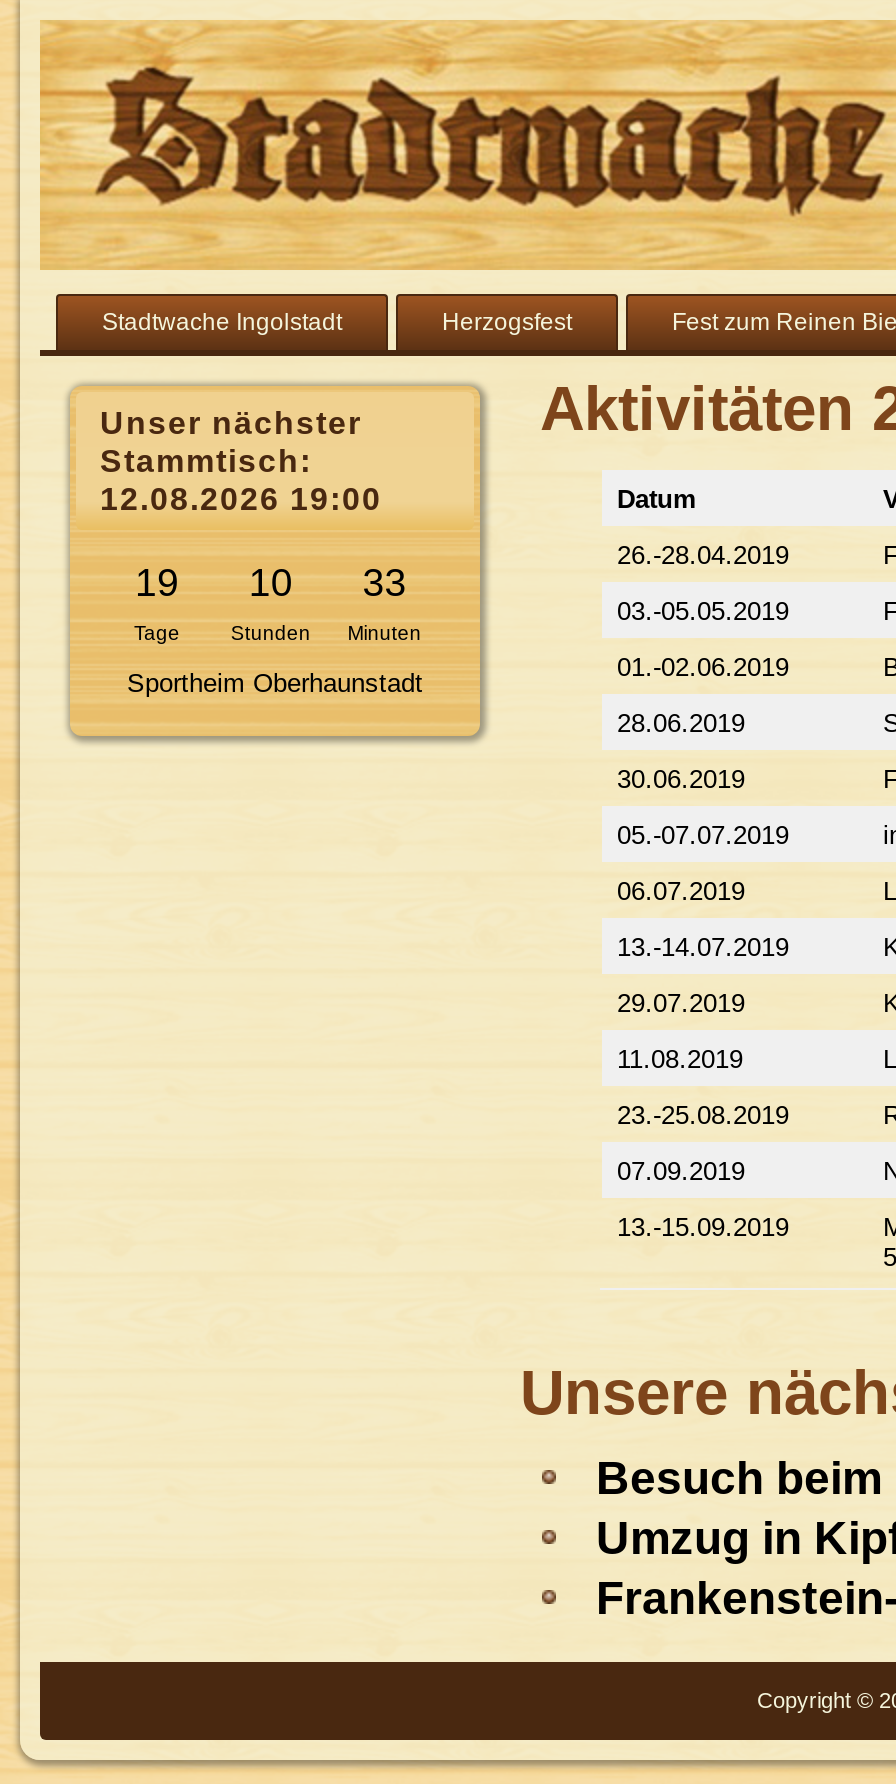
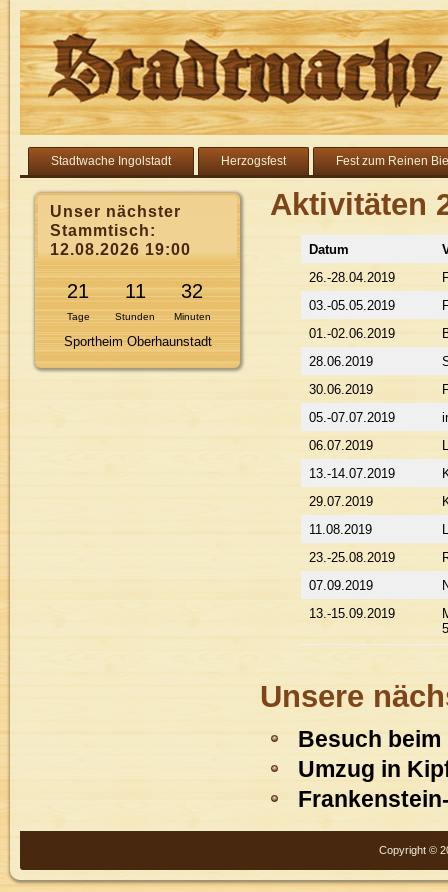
[135,560,179,604] 19 -> [67,280,89,302] 21
[249,560,293,604] 10 -> [125,280,146,302] 11
[362,560,406,604] 33 -> [181,280,203,302] 32

